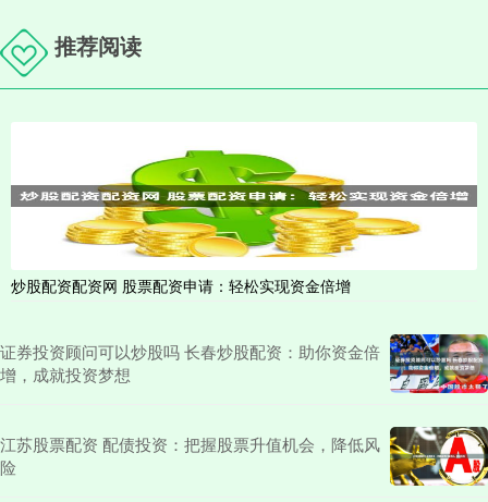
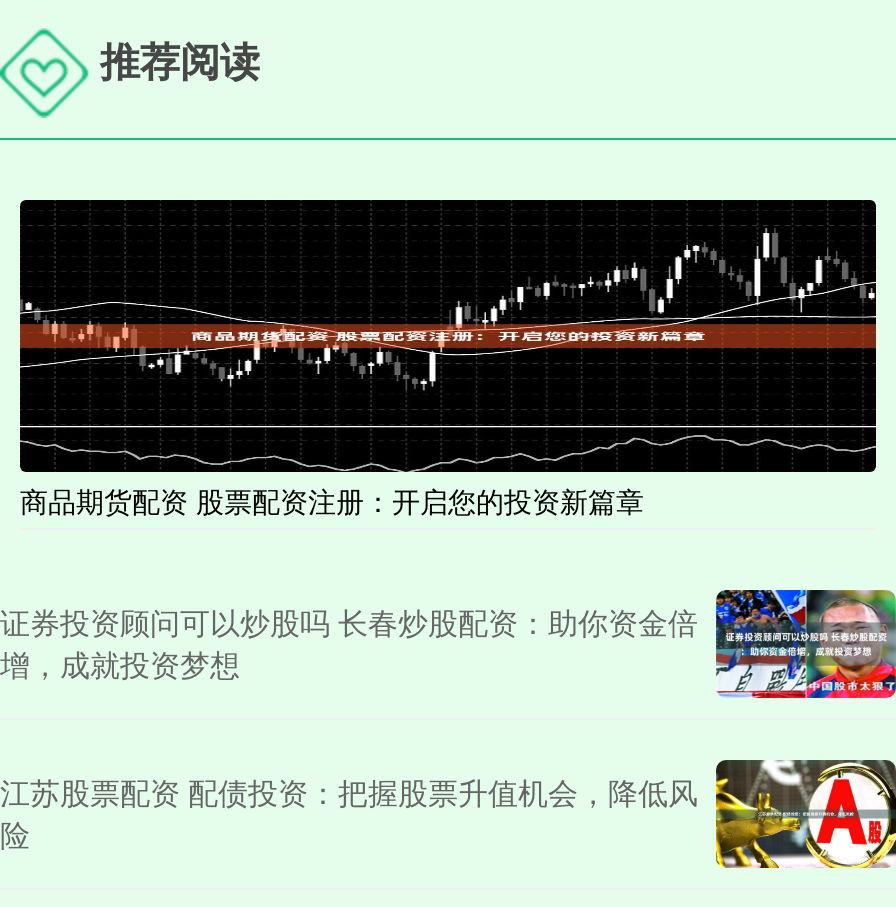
[11,122,477,296] [image] | 炒股配资配资网 股票配资申请：轻松实现资金倍增 -> [18,198,878,519] [image] | 商品期货配资 股票配资注册：开启您的投资新篇章

